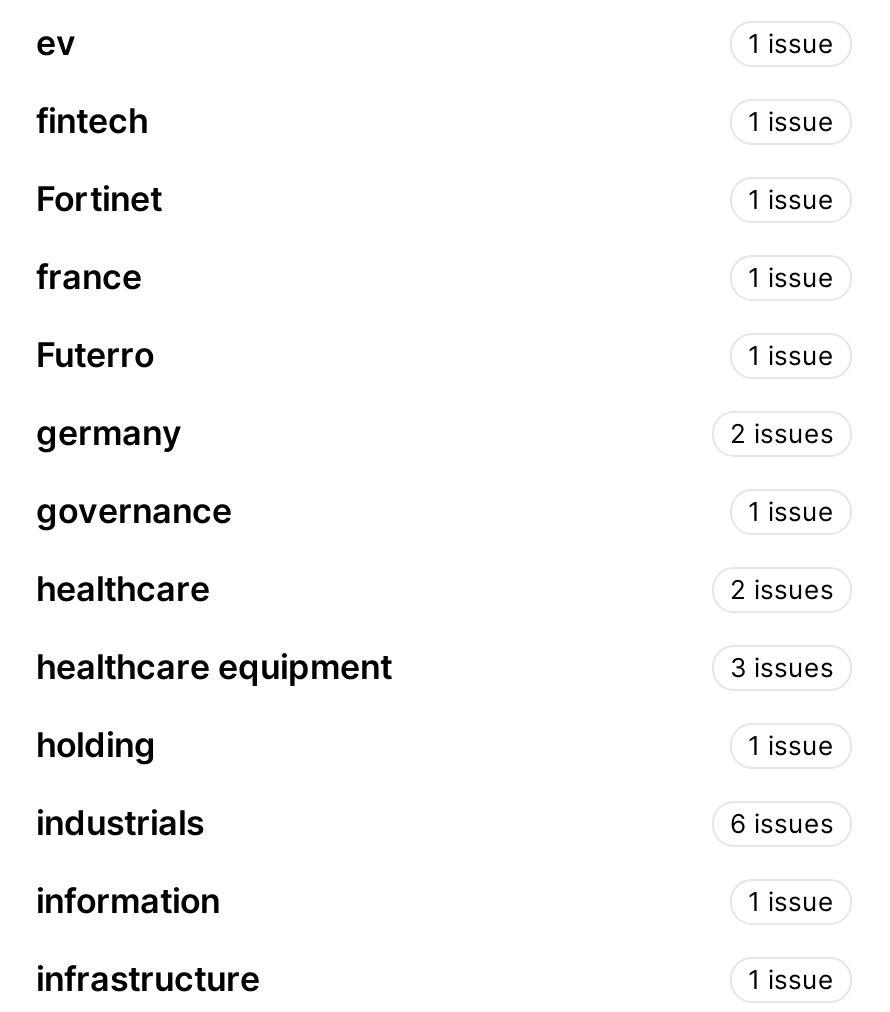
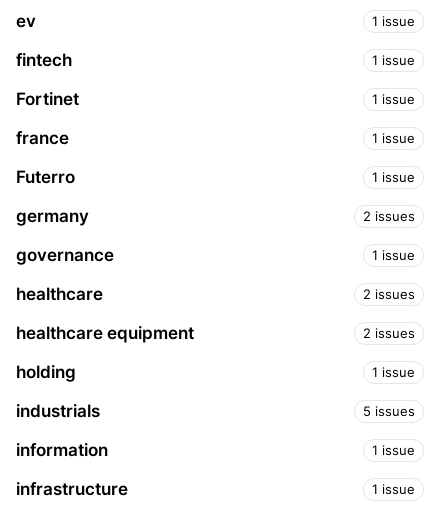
[730,651,834,683] 3 issues -> [363,325,415,341] 2 issues
[730,807,834,839] 6 issues -> [363,403,415,419] 5 issues

